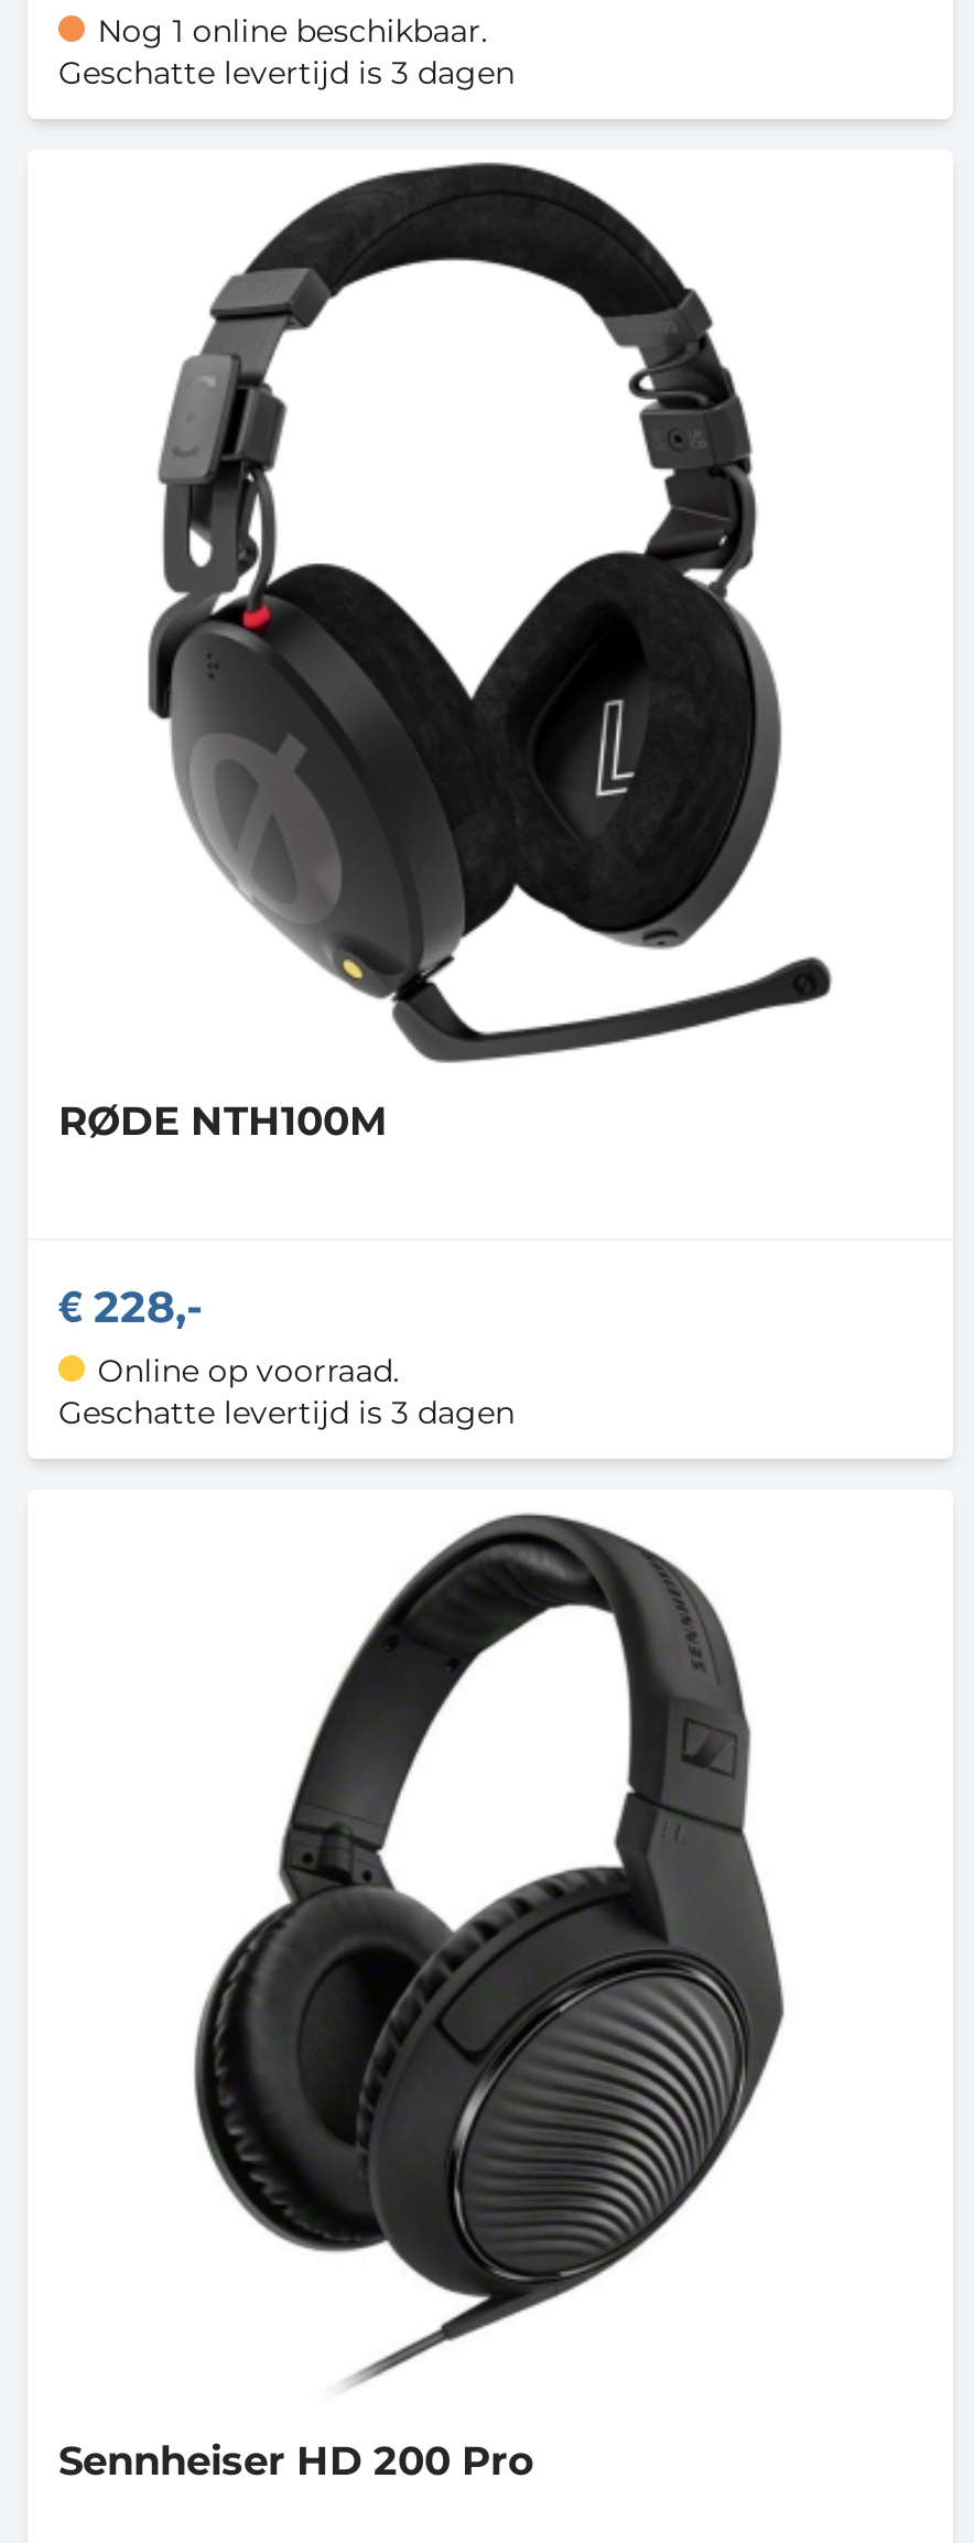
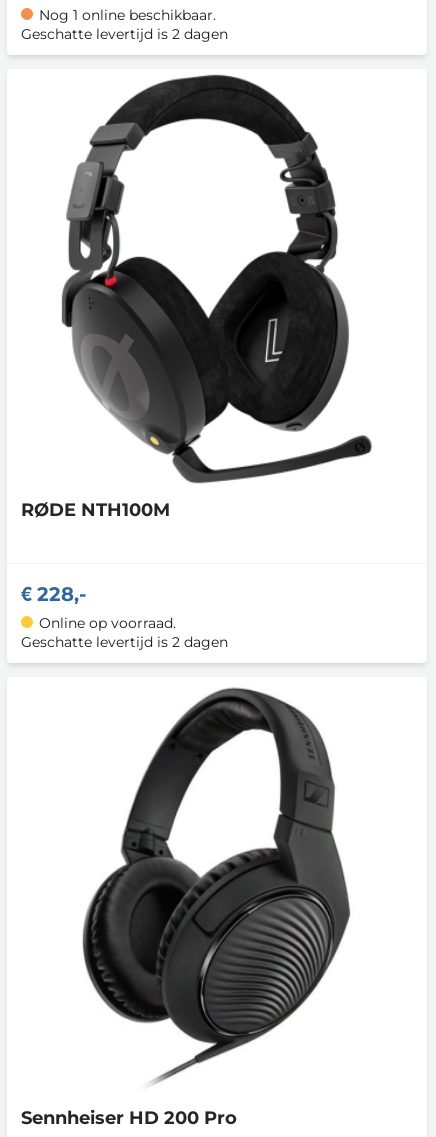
[58,53,515,93] Geschatte levertijd is 3 dagen -> [21,25,228,43] Geschatte levertijd is 2 dagen
[58,1393,515,1433] Geschatte levertijd is 3 dagen -> [21,633,228,651] Geschatte levertijd is 2 dagen

